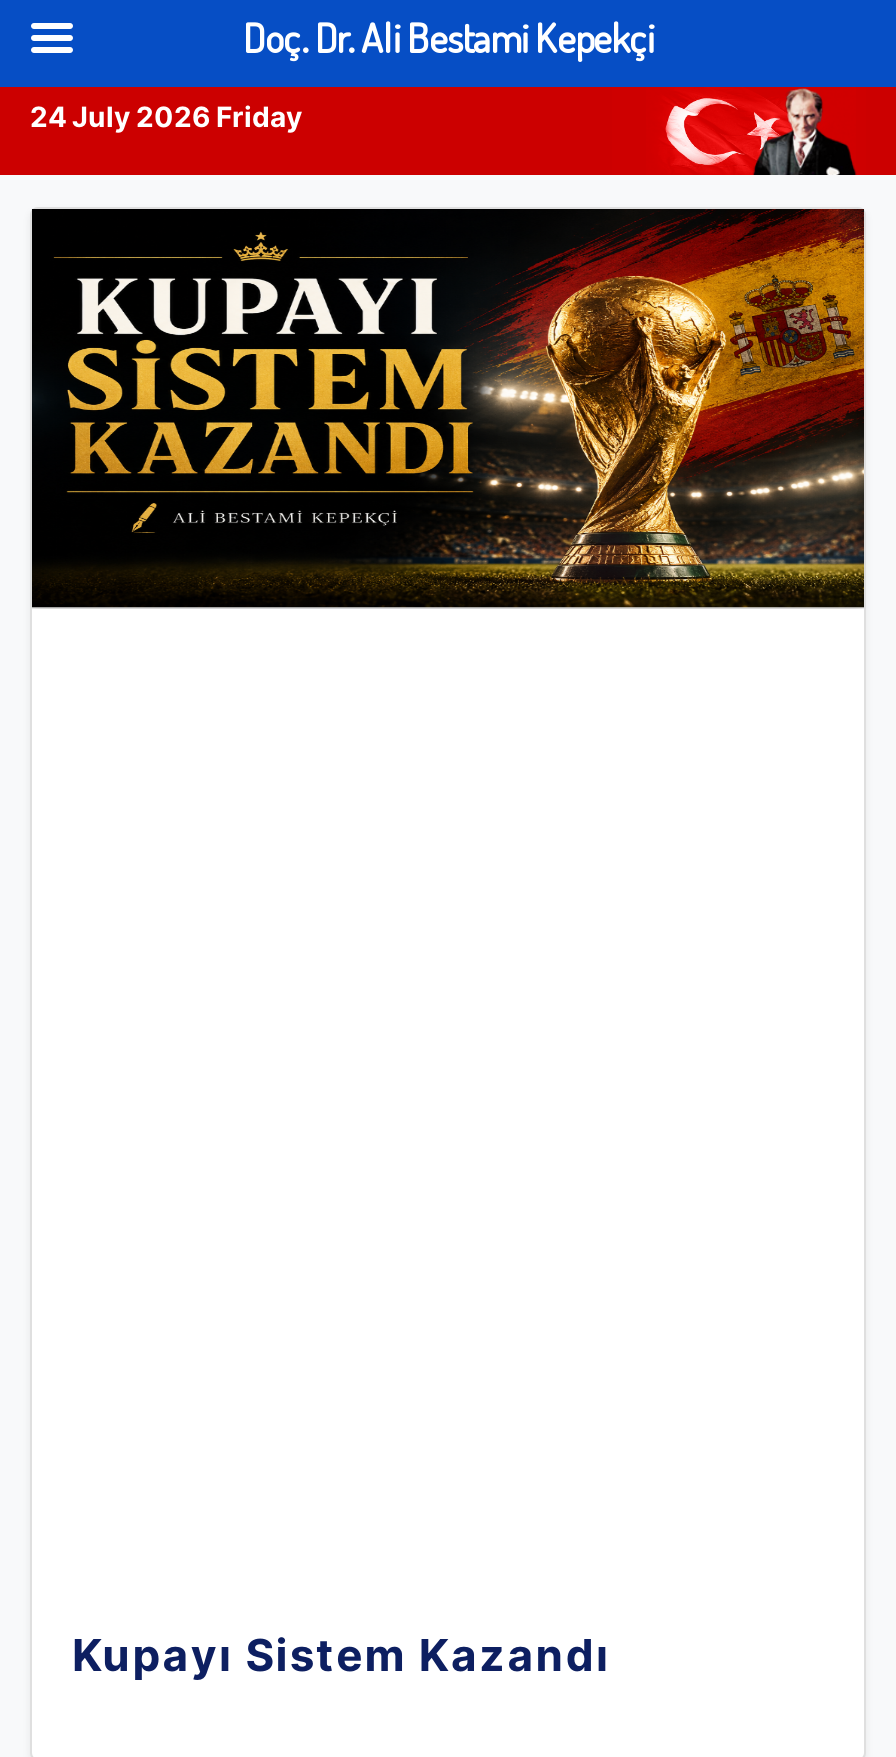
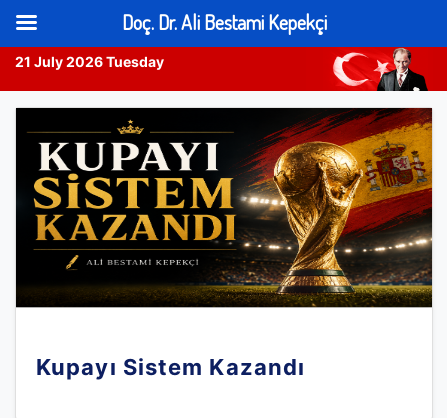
[30,99,302,133] 24 July 2026 Friday -> [15,53,164,70] 21 July 2026 Tuesday

